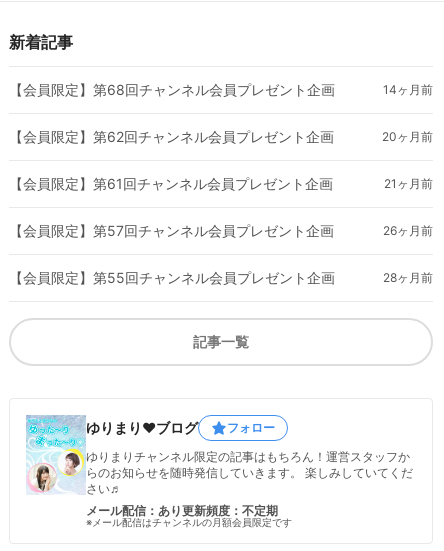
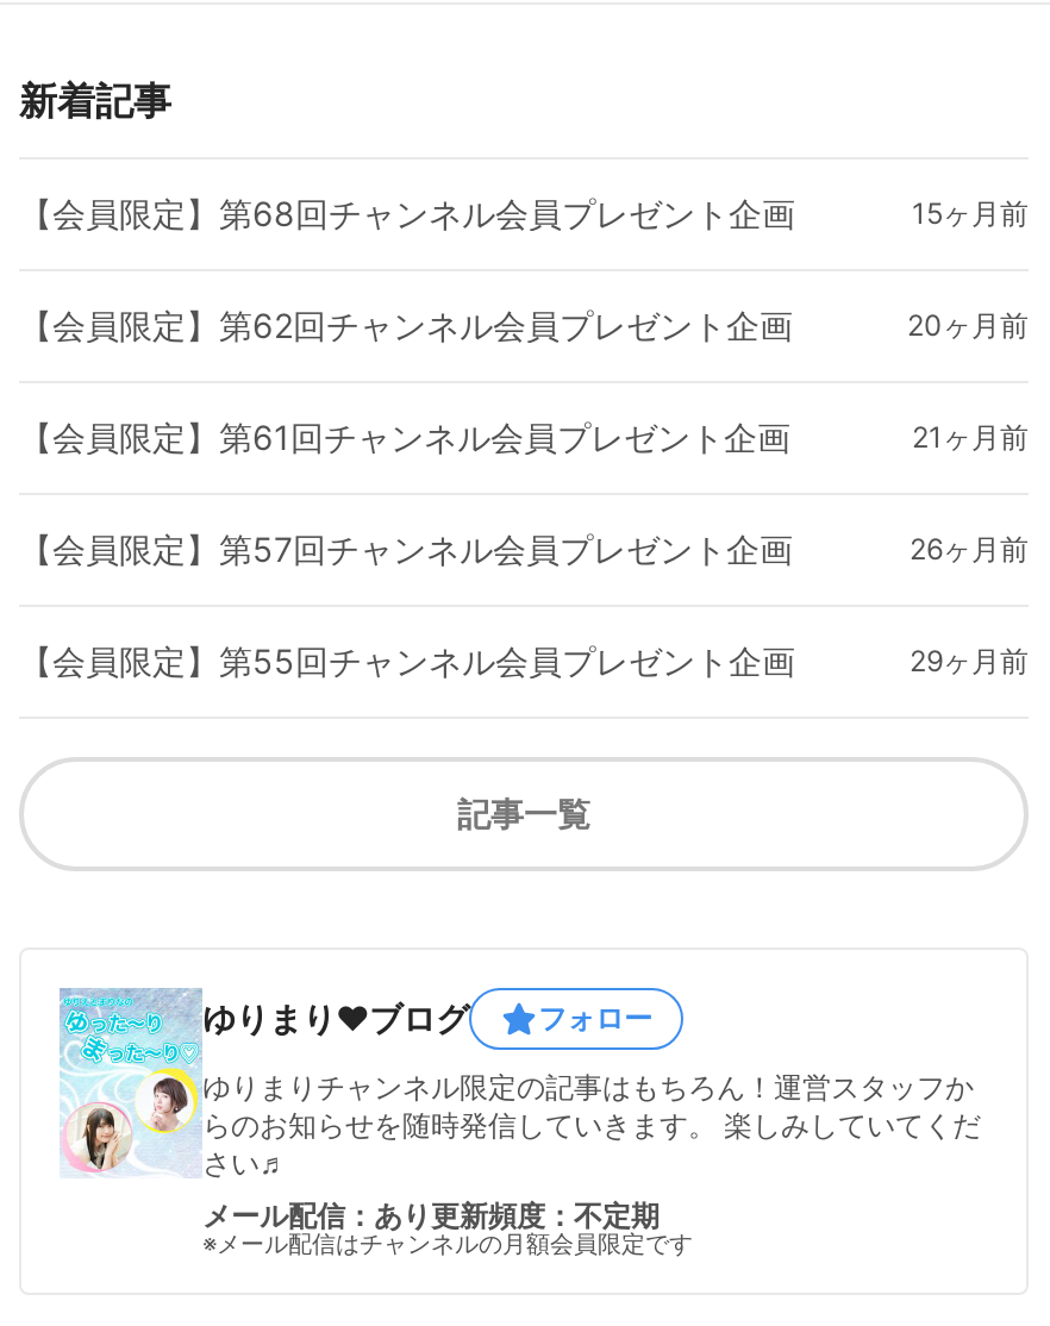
[383,82,433,97] 14ヶ月前 -> [912,195,1029,231] 15ヶ月前
[383,270,433,285] 28ヶ月前 -> [910,643,1029,678] 29ヶ月前

